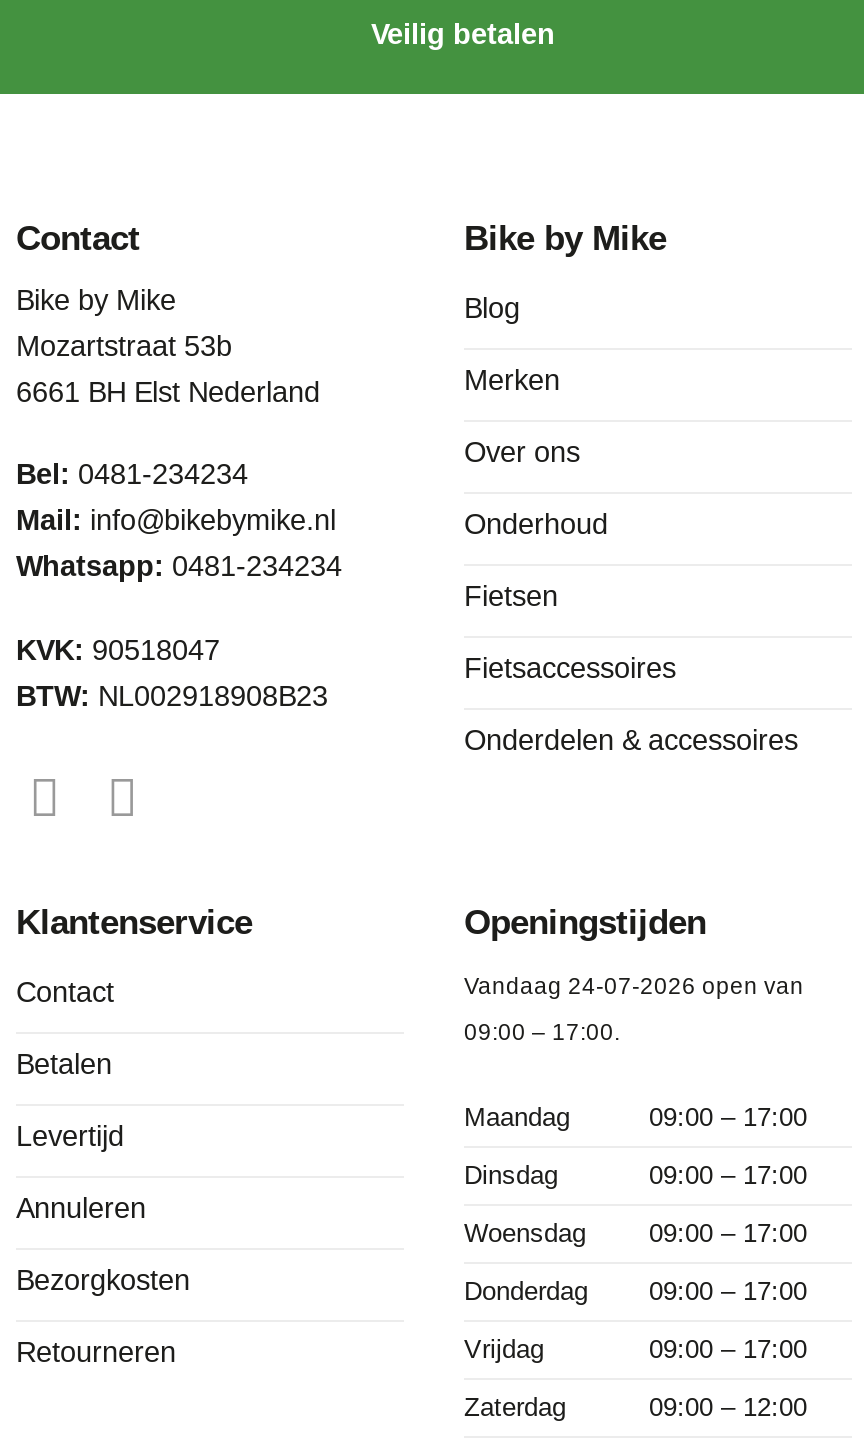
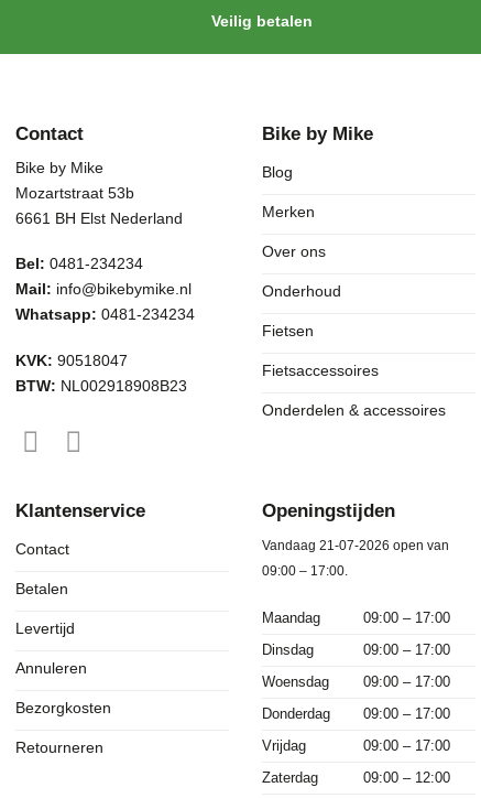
[464,973,804,997] Vandaag 24-07-2026 open van -> [262,538,449,552] Vandaag 21-07-2026 open van

